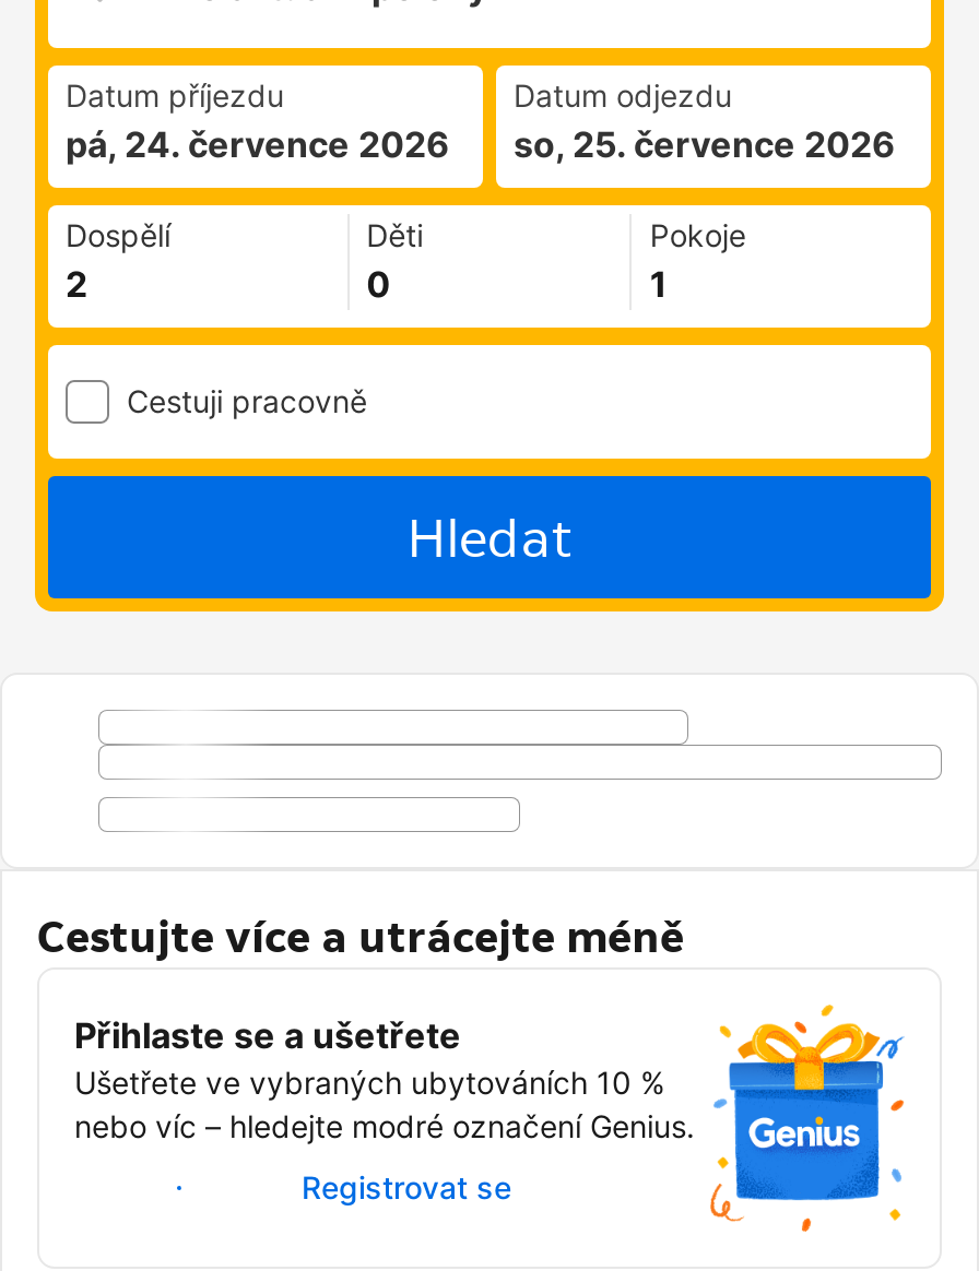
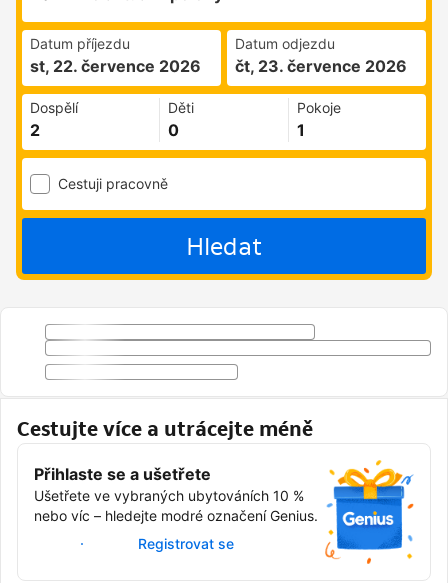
[66,122,450,166] pá, 24. července 2026 -> [30,56,201,76] st, 22. července 2026
[514,122,896,166] so, 25. července 2026 -> [235,56,407,76] čt, 23. července 2026

